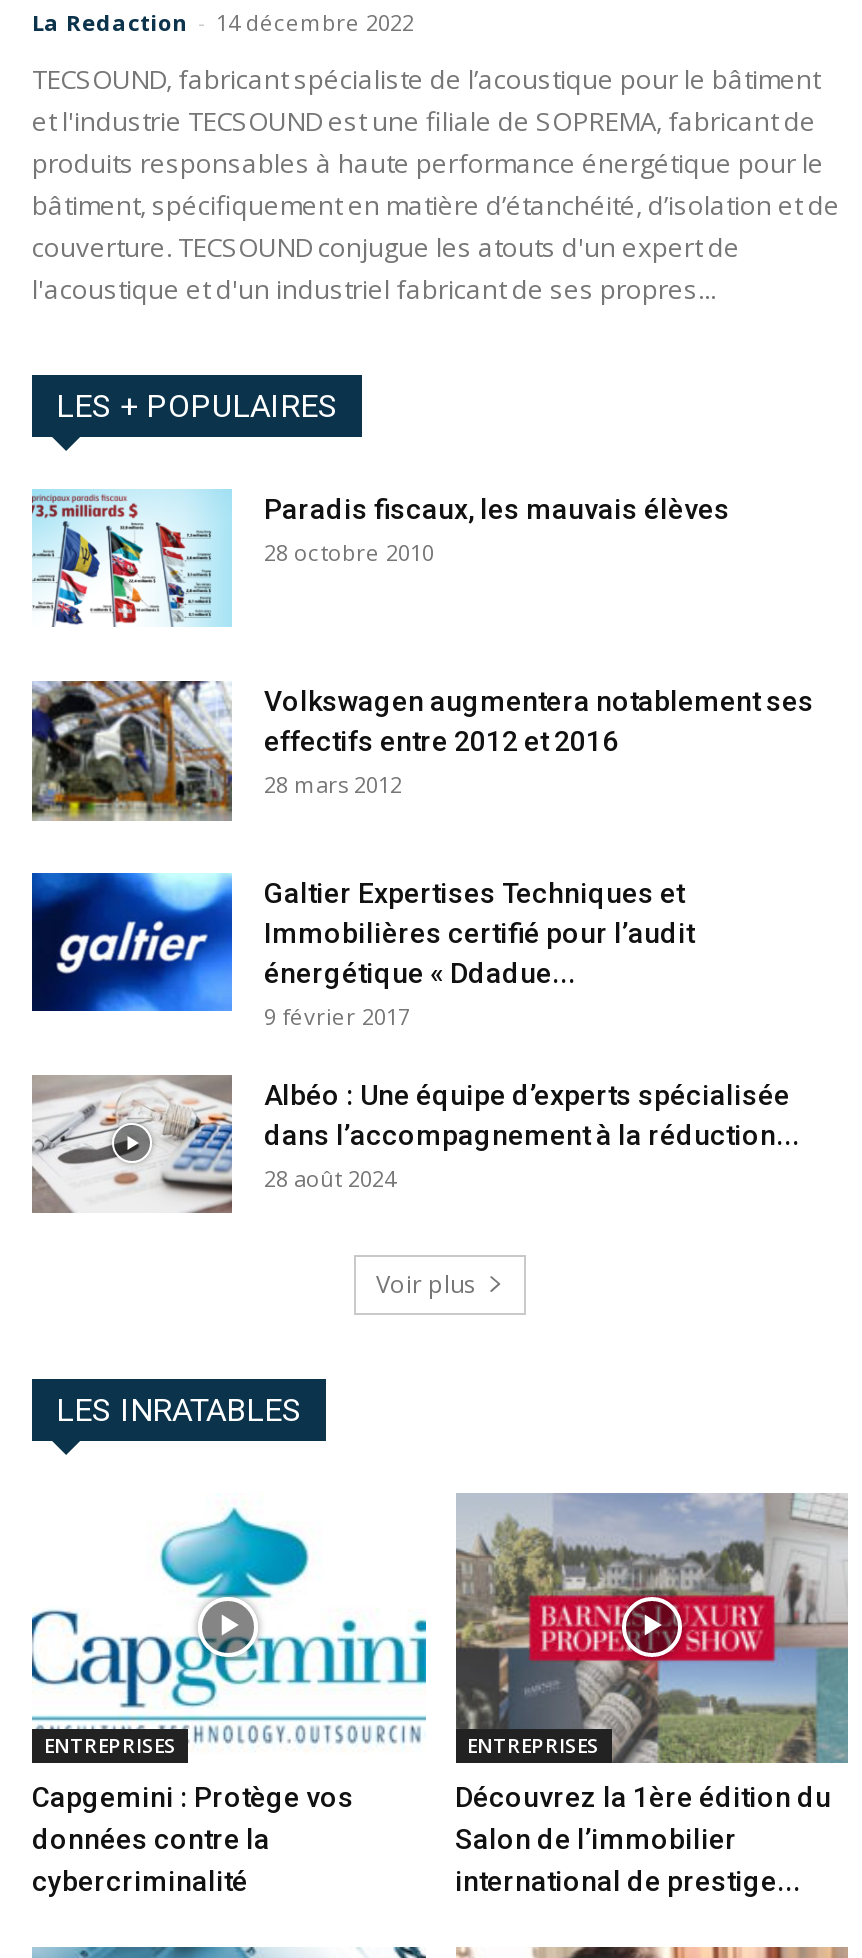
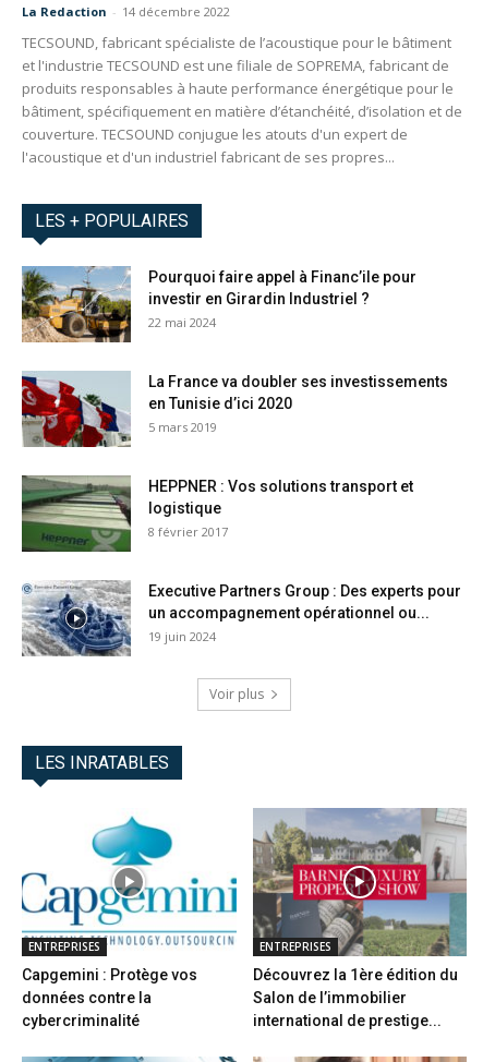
[32,490,730,628] [image] | Paradis fiscaux, les mauvais élèves | 28 octobre 2010 -> [21,265,416,343] [image] | Pourquoi faire appel à Financ’ile pour | investir en Girardin Industriel ? | 22 mai 2024
[30,680,814,822] [image] | Volkswagen augmentera notablement ses | effectifs entre 2012 et 2016 | 28 mars 2012 -> [21,372,448,447] [image] | La France va doubler ses investissements | en Tunisie d’ici 2020 | 5 mars 2019
[32,870,694,1031] [image] | Galtier Expertises Techniques et | Immobilières certifié pour l’audit | énergétique « Ddadue... | 9 février 2017 -> [21,474,413,553] [image] | HEPPNER : Vos solutions transport et | logistique | 8 février 2017
[32,1074,800,1212] [image] | Albéo : Une équipe d’experts spécialisée | dans l’accompagnement à la réduction... | 28 août 2024 -> [22,582,461,656] [image] | Executive Partners Group : Des experts pour | un accompagnement opérationnel ou... | 19 juin 2024

